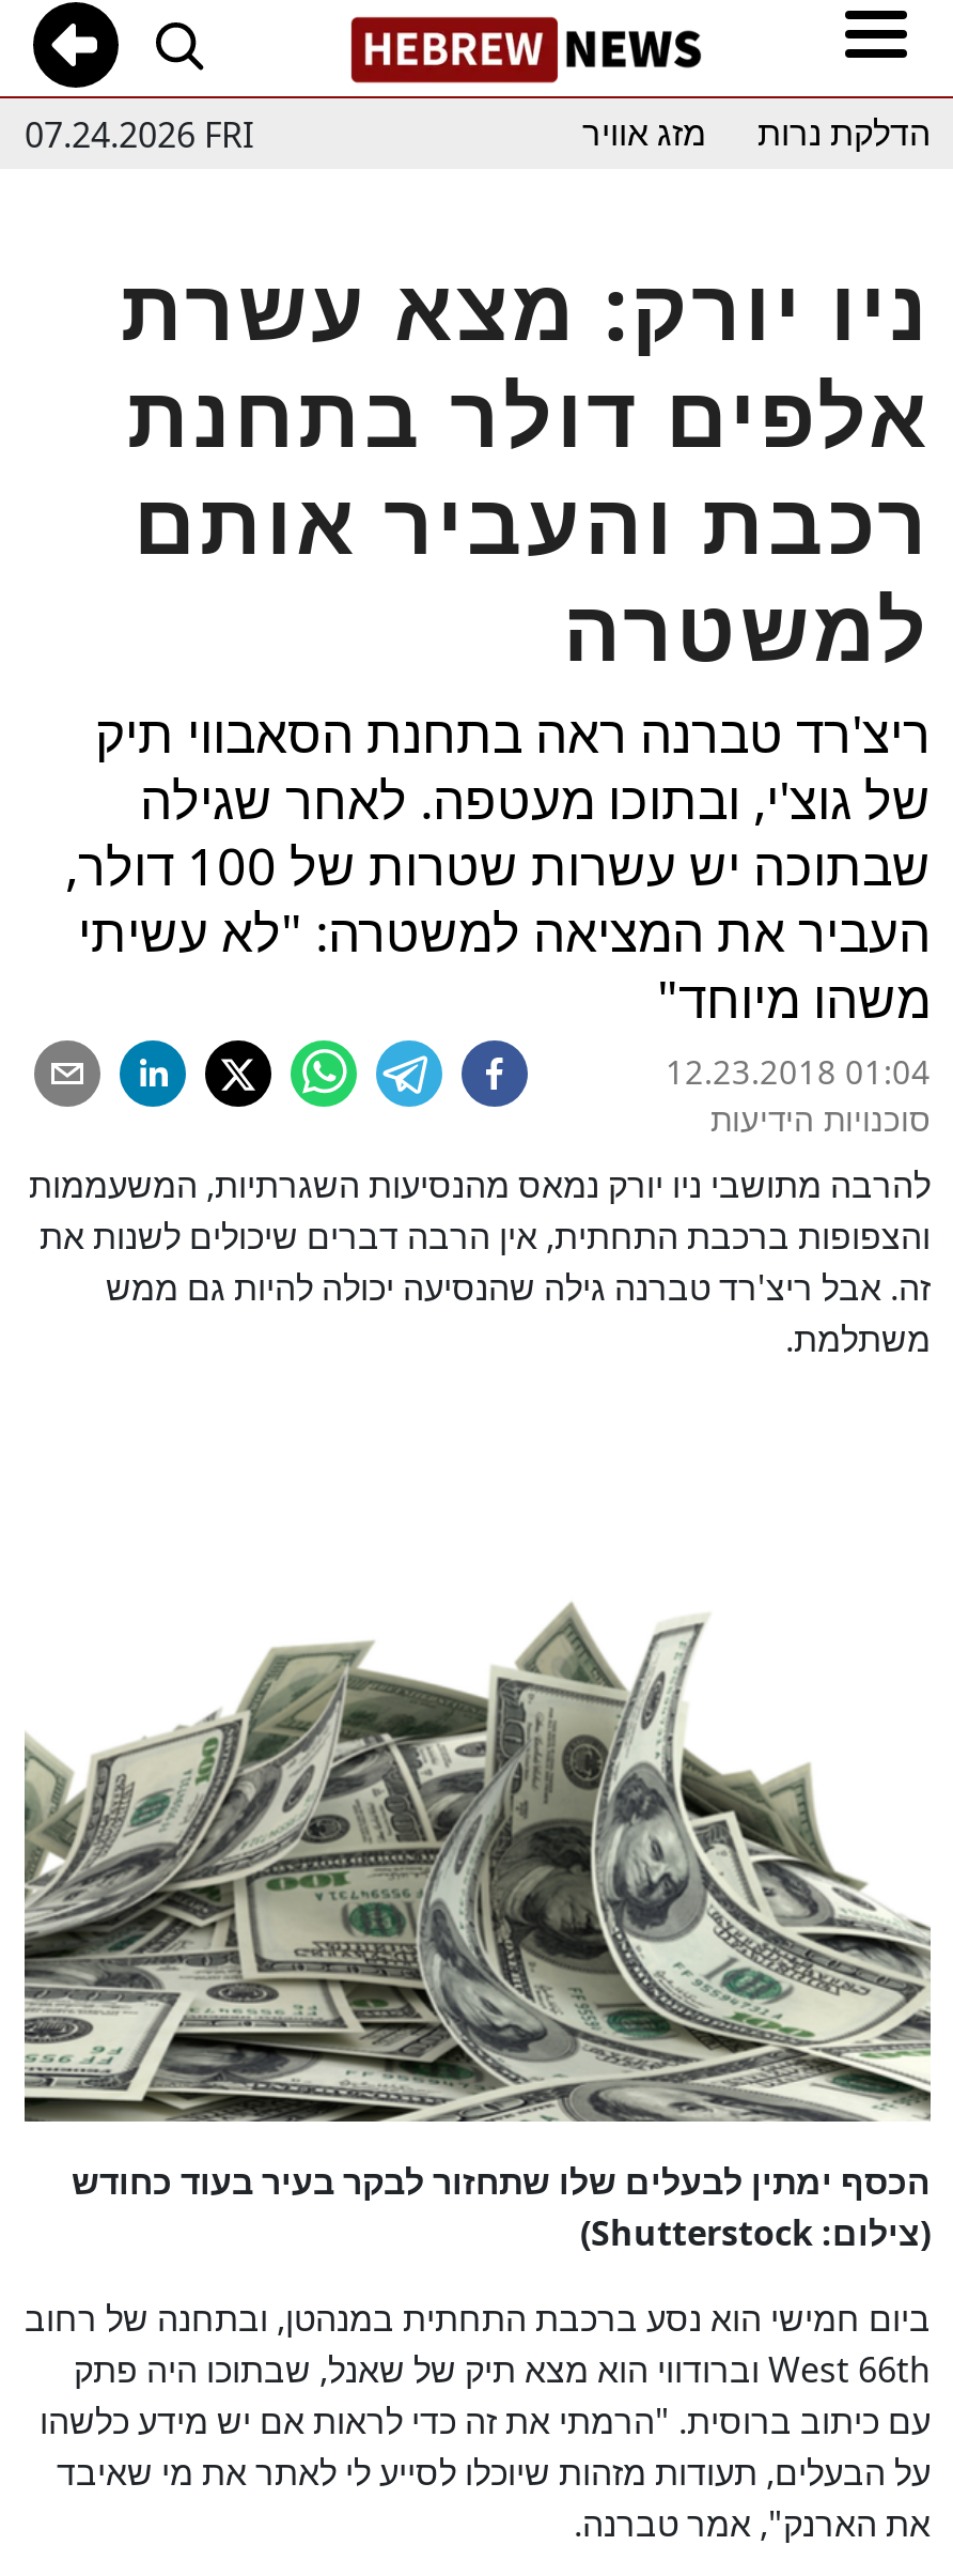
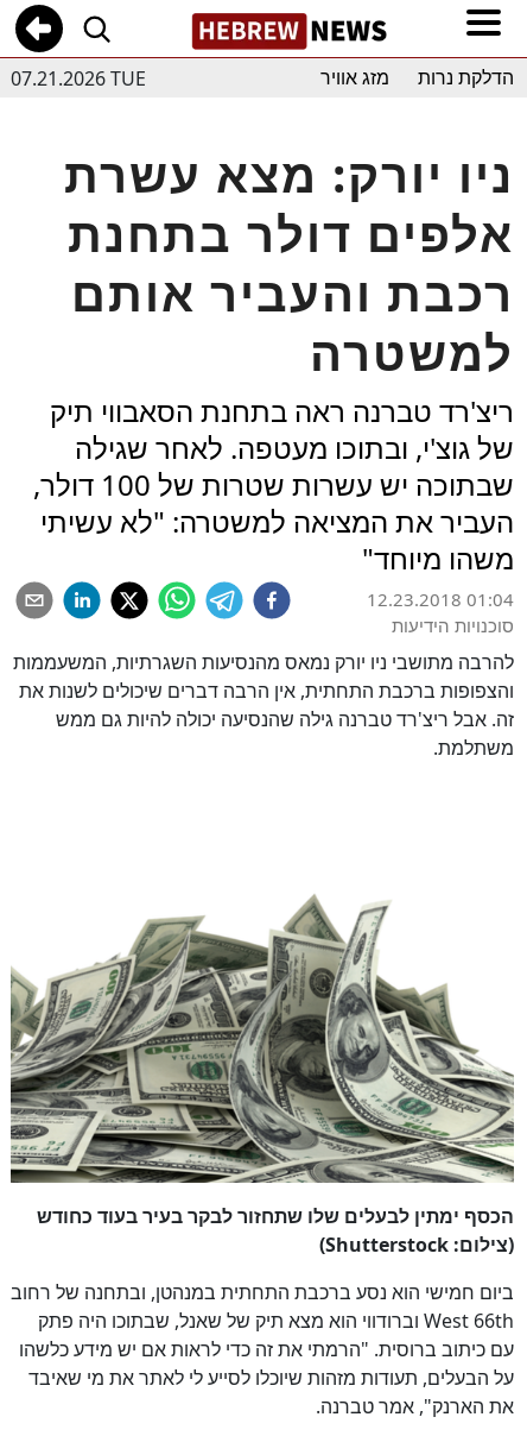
[25,110,253,157] 07.24.2026 FRI -> [11,65,146,91] 07.21.2026 TUE

